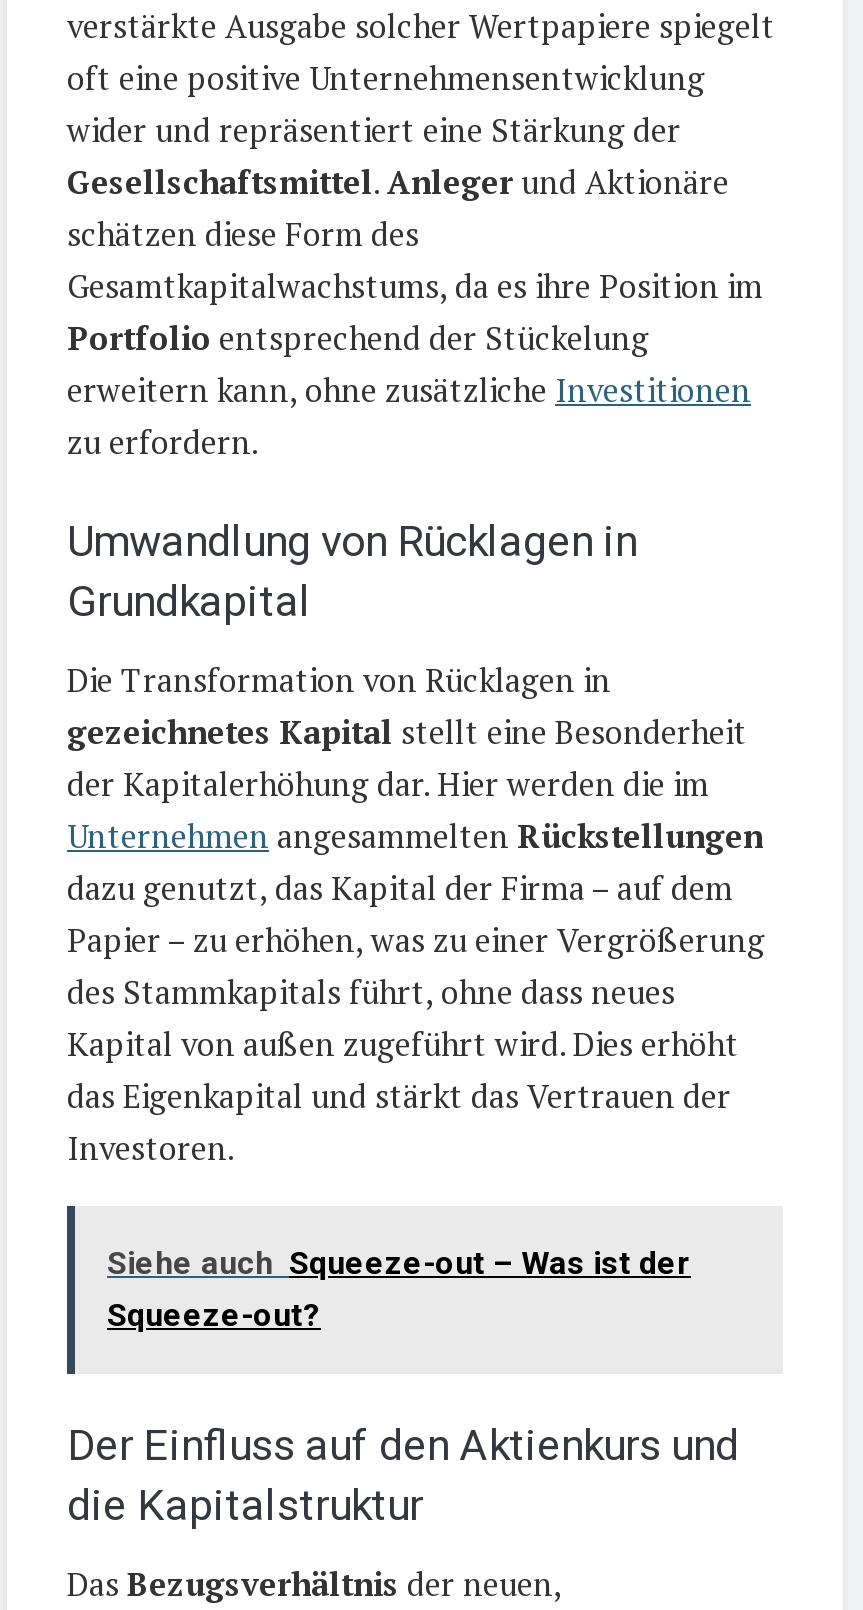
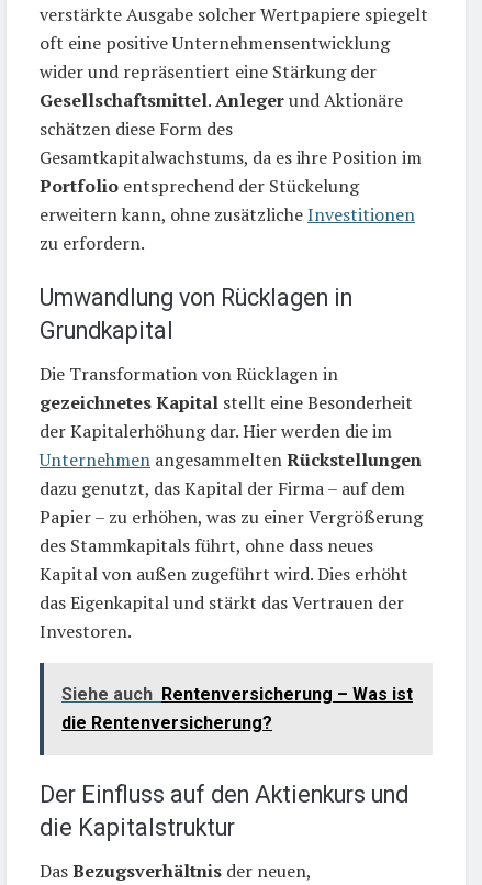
[107,1243,691,1333] Siehe auch Squeeze-out – Was ist der | Squeeze-out? -> [61,683,413,733] Siehe auch Rentenversicherung – Was ist | die Rentenversicherung?

